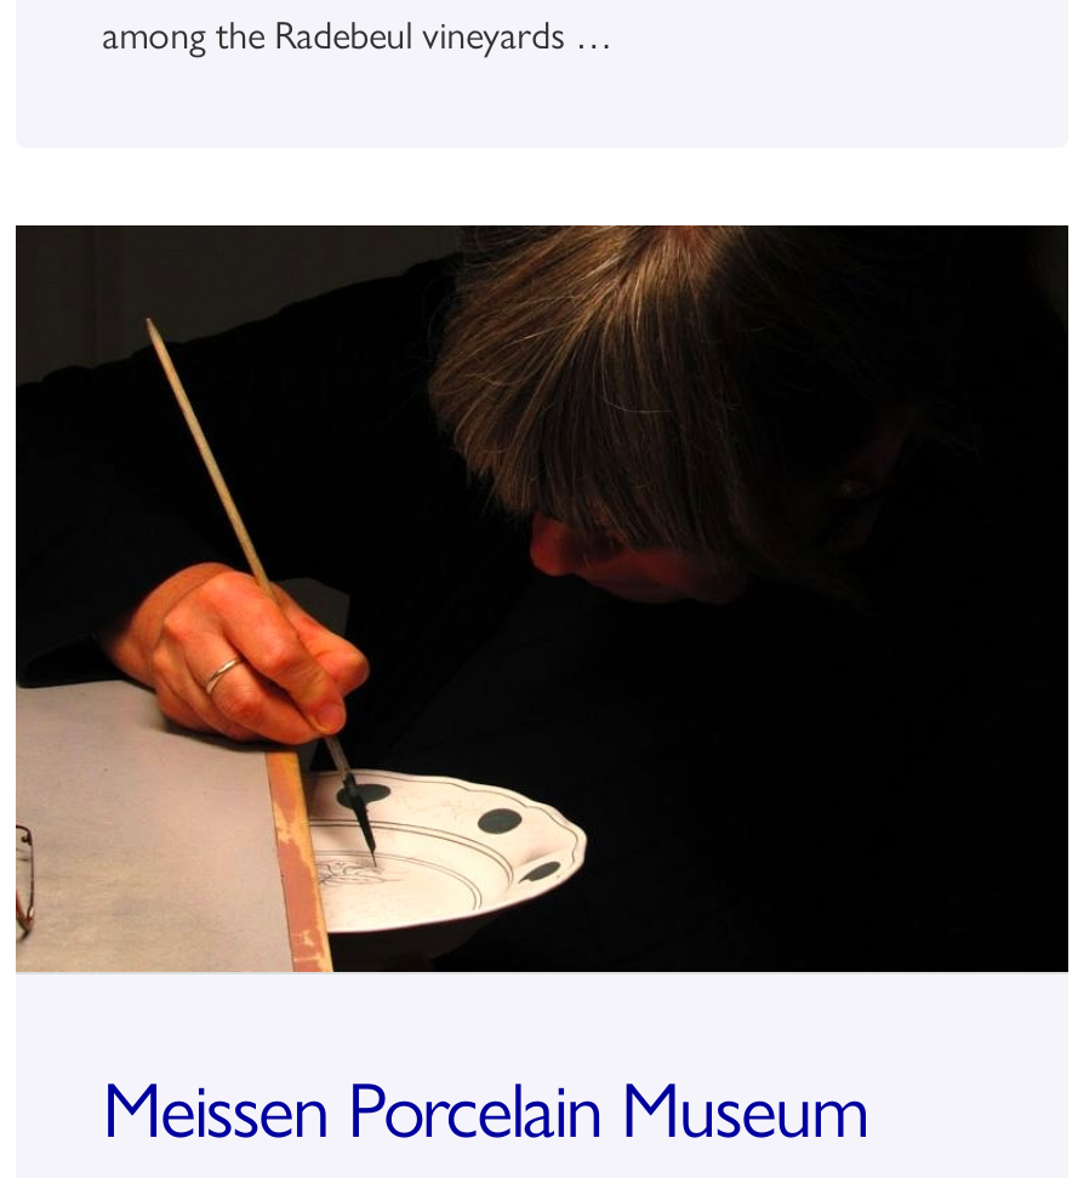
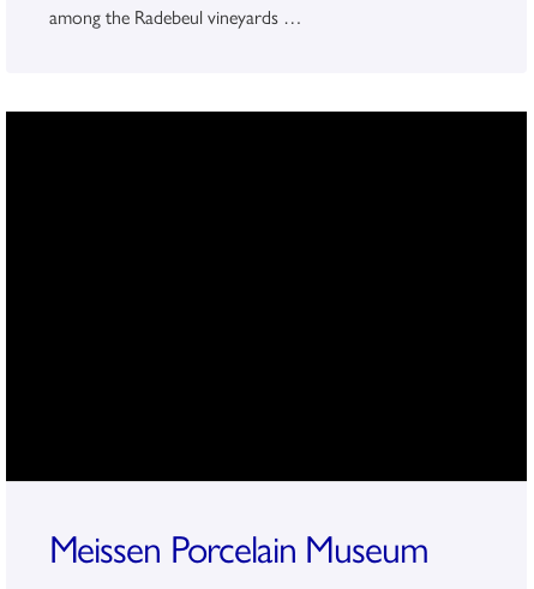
[13,223,751,974] [image] -> none

